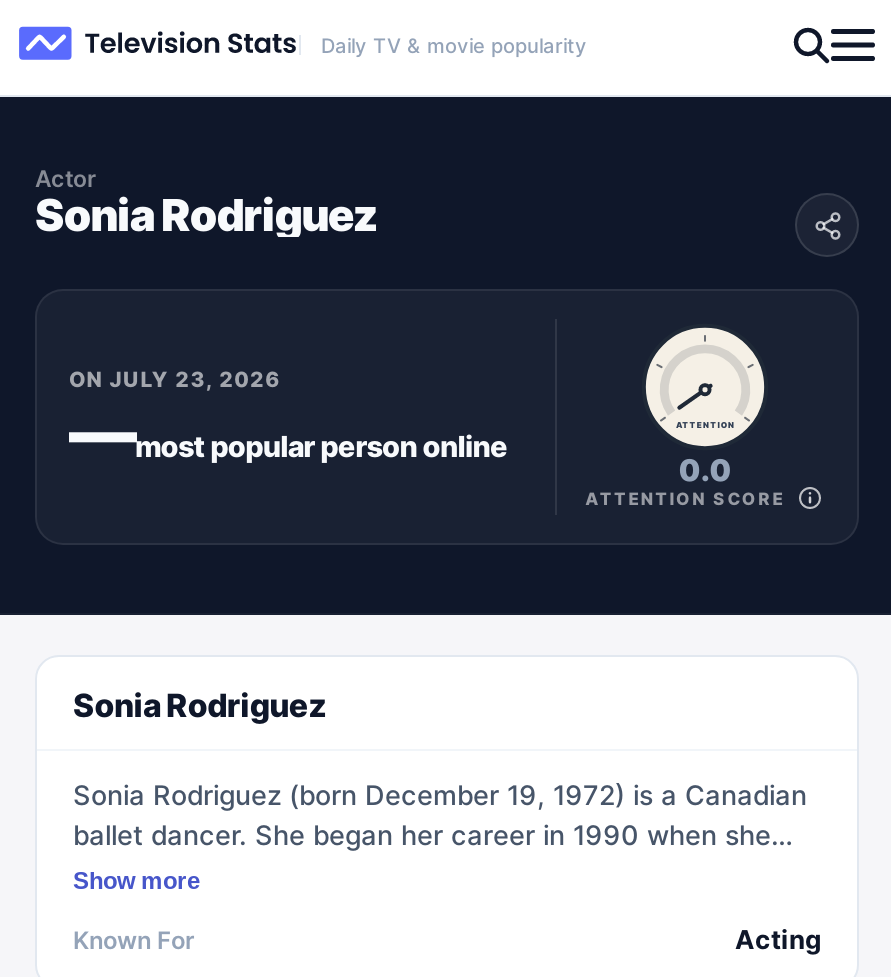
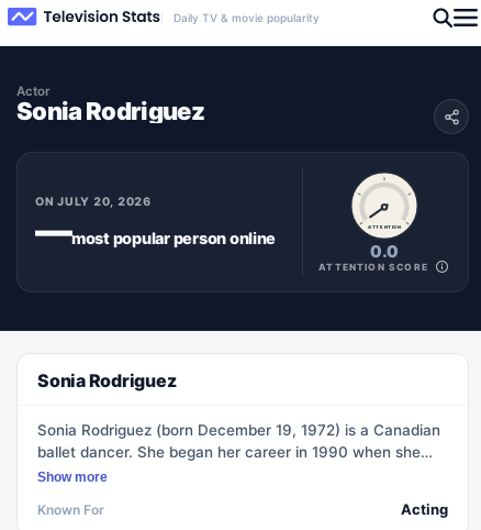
[69,367,281,393] ON JULY 23, 2026 -> [35,195,151,209] ON JULY 20, 2026

